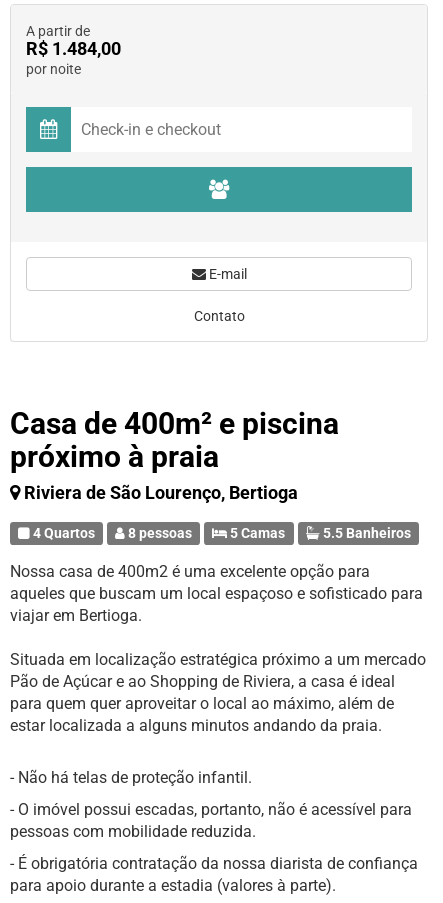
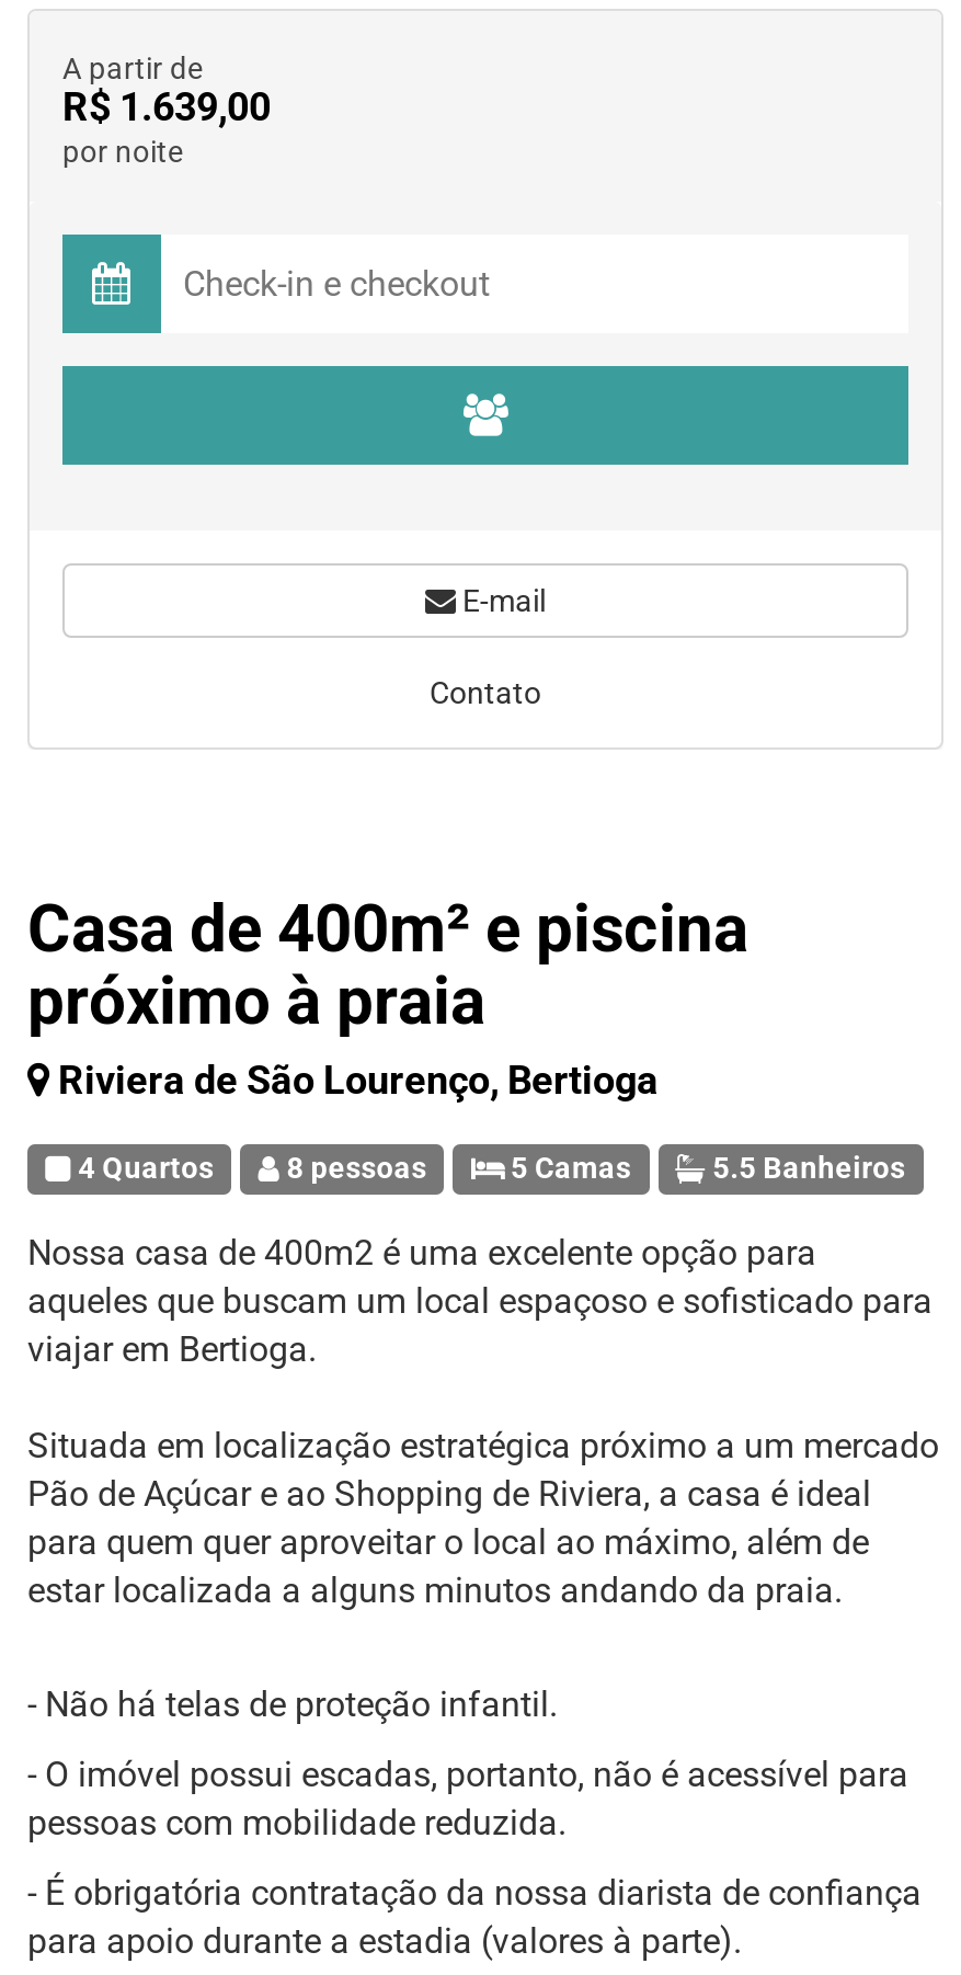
[26,38,121,59] R$ 1.484,00 -> [62,83,271,129] R$ 1.639,00

